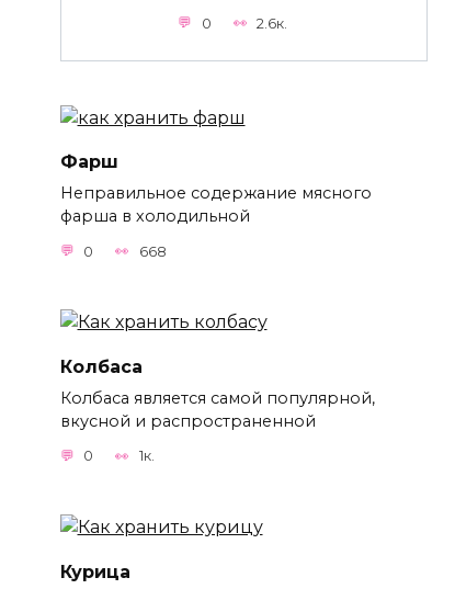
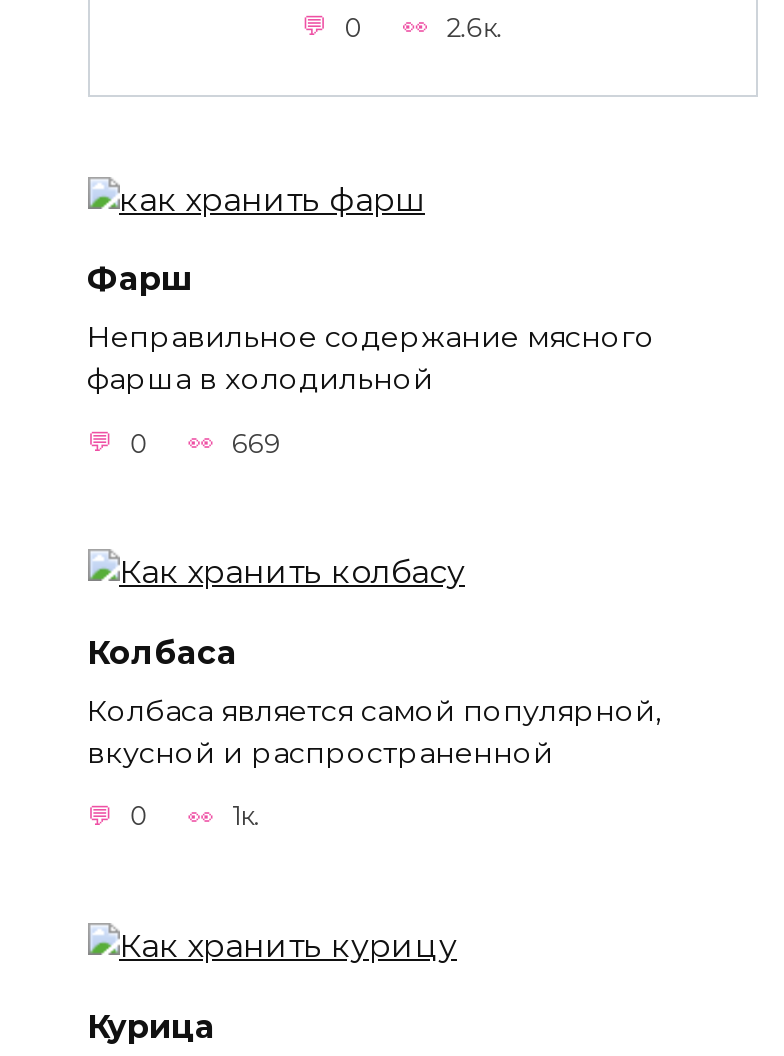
[139,243,167,260] 668 -> [232,428,280,458] 669

